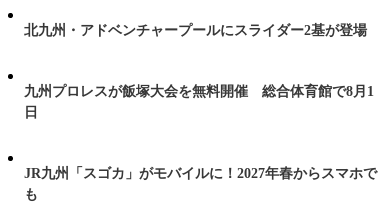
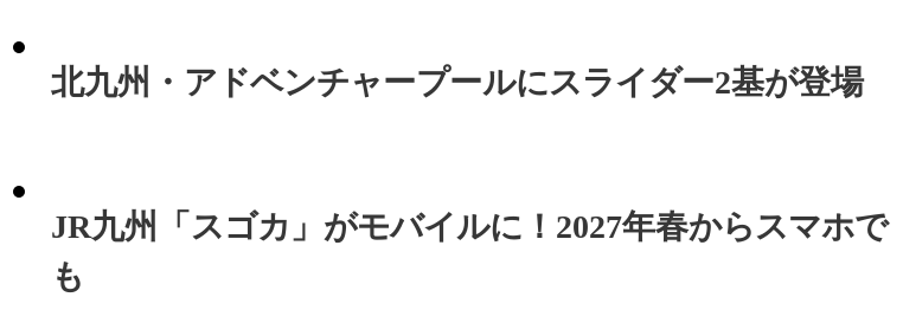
[24,84,374,120] 九州プロレスが飯塚大会を無料開催 総合体育館で8月1 | 日 -> none

